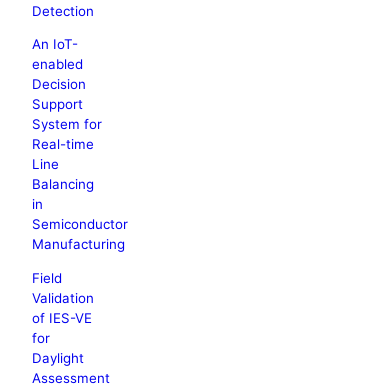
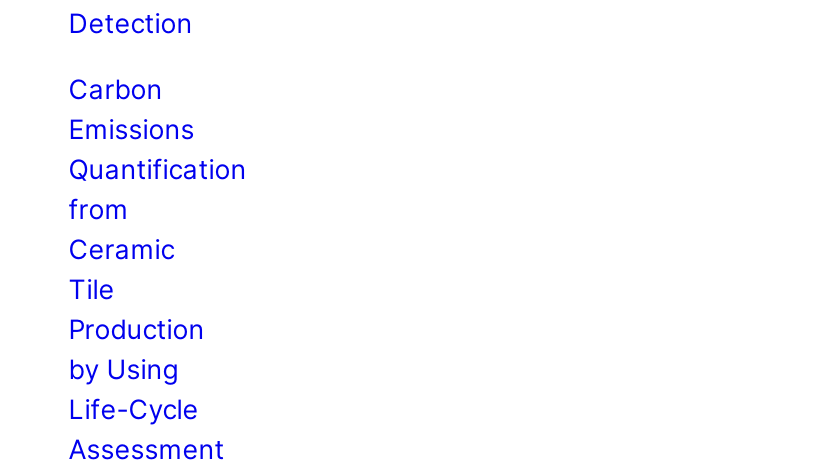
[32,36,128,366] An IoT- | enabled | Decision | Support | System for | Real-time | Line | Balancing | in | Semiconductor | Manufacturing | Field | Validation | of IES-VE | for | Daylight -> [68,73,246,425] Carbon | Emissions | Quantification | from | Ceramic | Tile | Production | by Using | Life-Cycle

